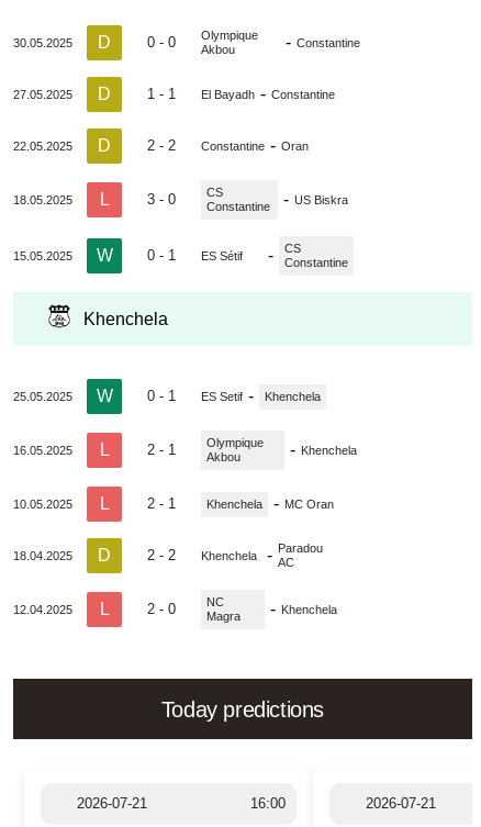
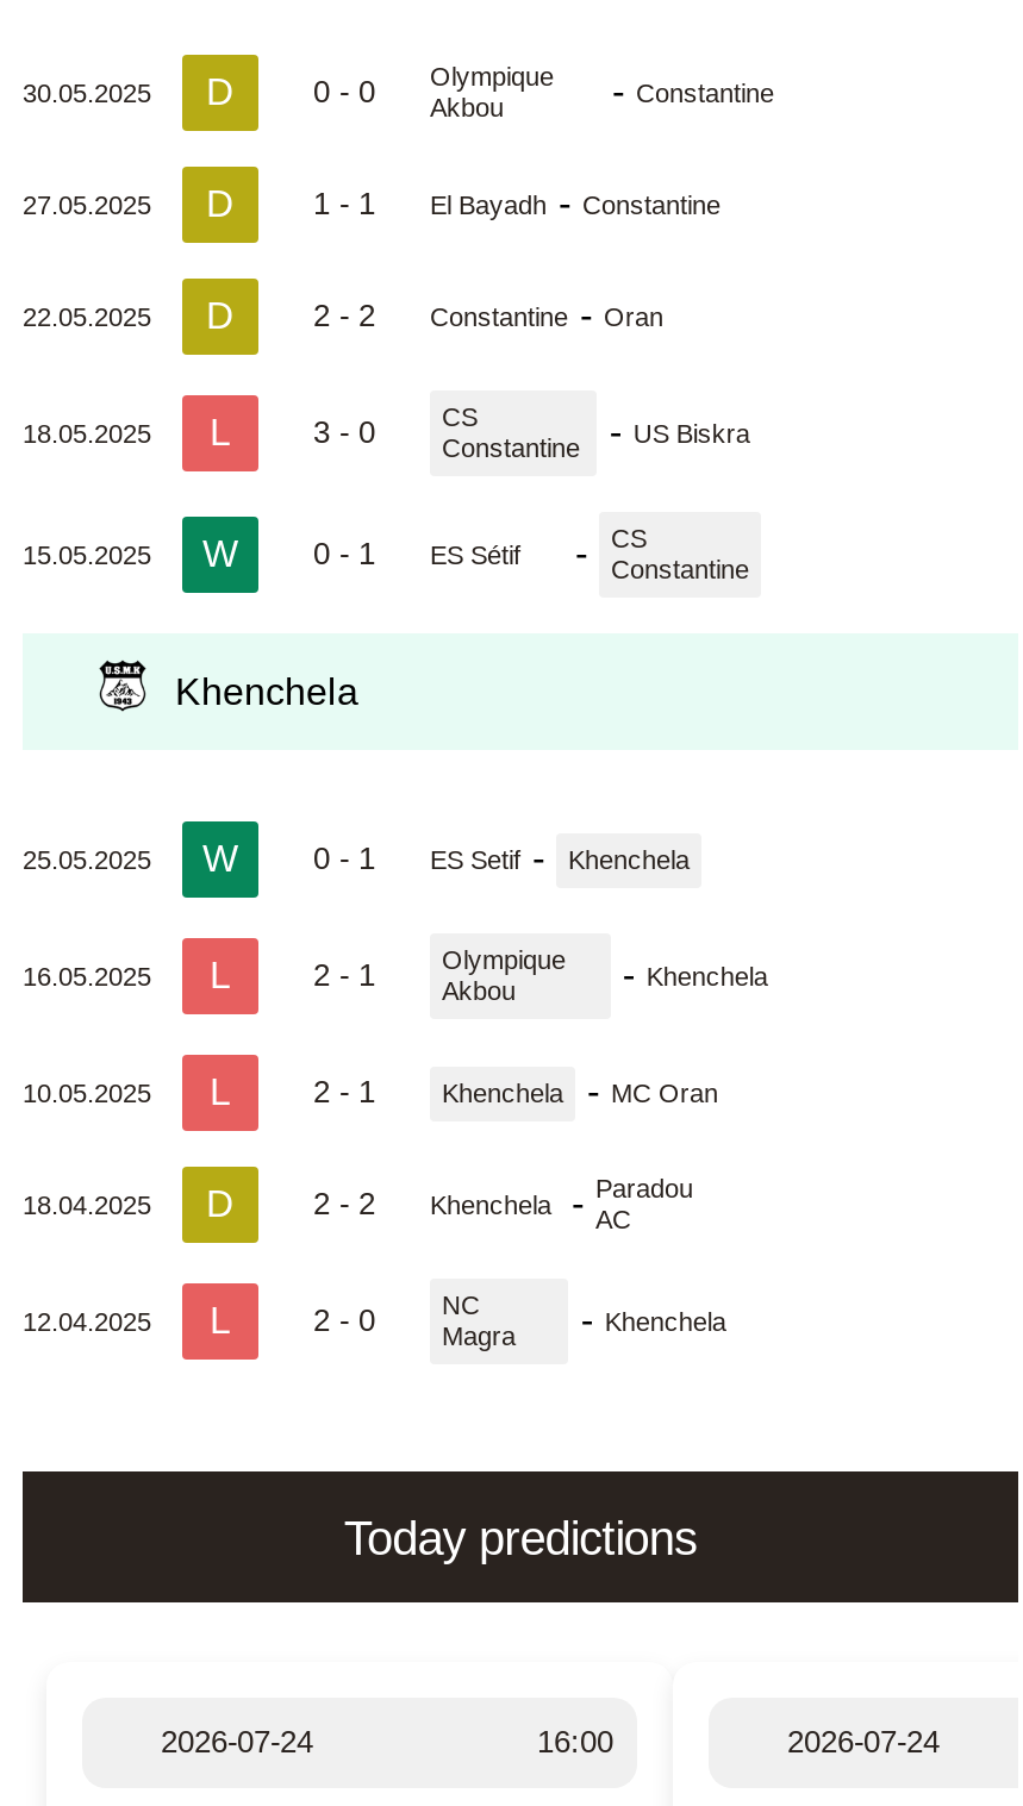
[77,795,147,812] 2026-07-21 -> [161,1724,313,1760] 2026-07-24
[366,795,436,812] 2026-07-21 -> [787,1724,940,1760] 2026-07-24

